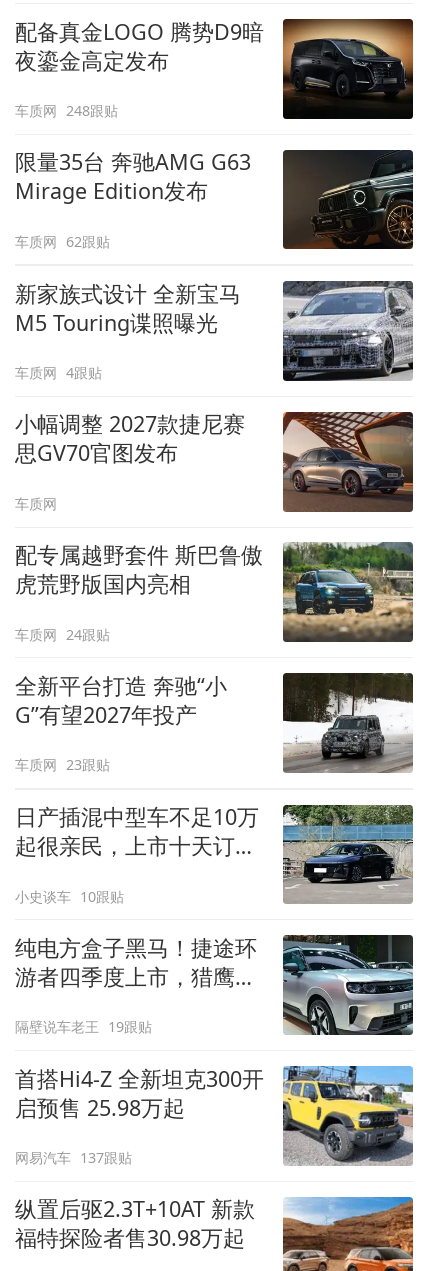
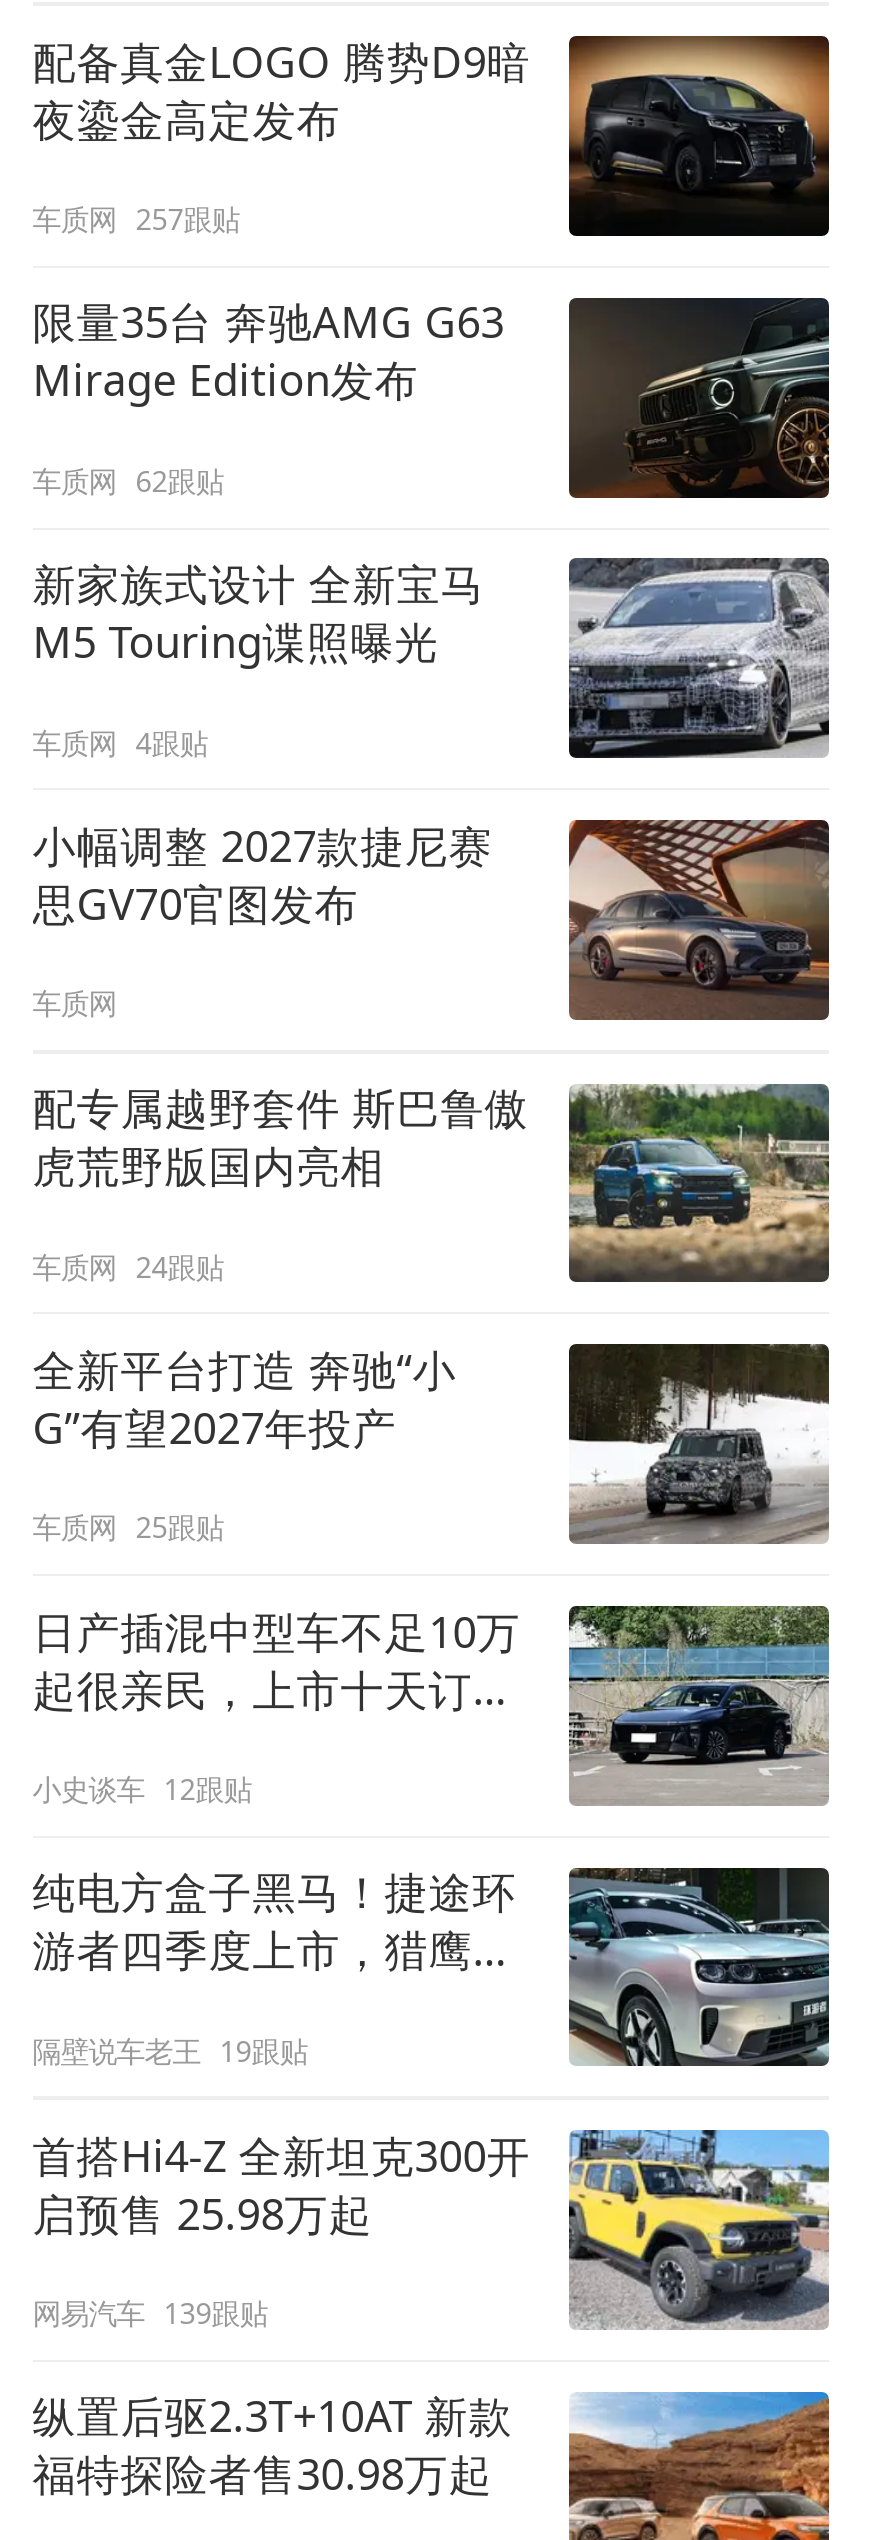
[15,101,118,120] 车质网 248跟贴 -> [32,200,240,238] 车质网 257跟贴
[15,755,110,774] 车质网 23跟贴 -> [32,1508,224,1546] 车质网 25跟贴
[15,887,124,906] 小史谈车 10跟贴 -> [32,1770,252,1808] 小史谈车 12跟贴
[15,1148,132,1167] 网易汽车 137跟贴 -> [32,2294,268,2332] 网易汽车 139跟贴

